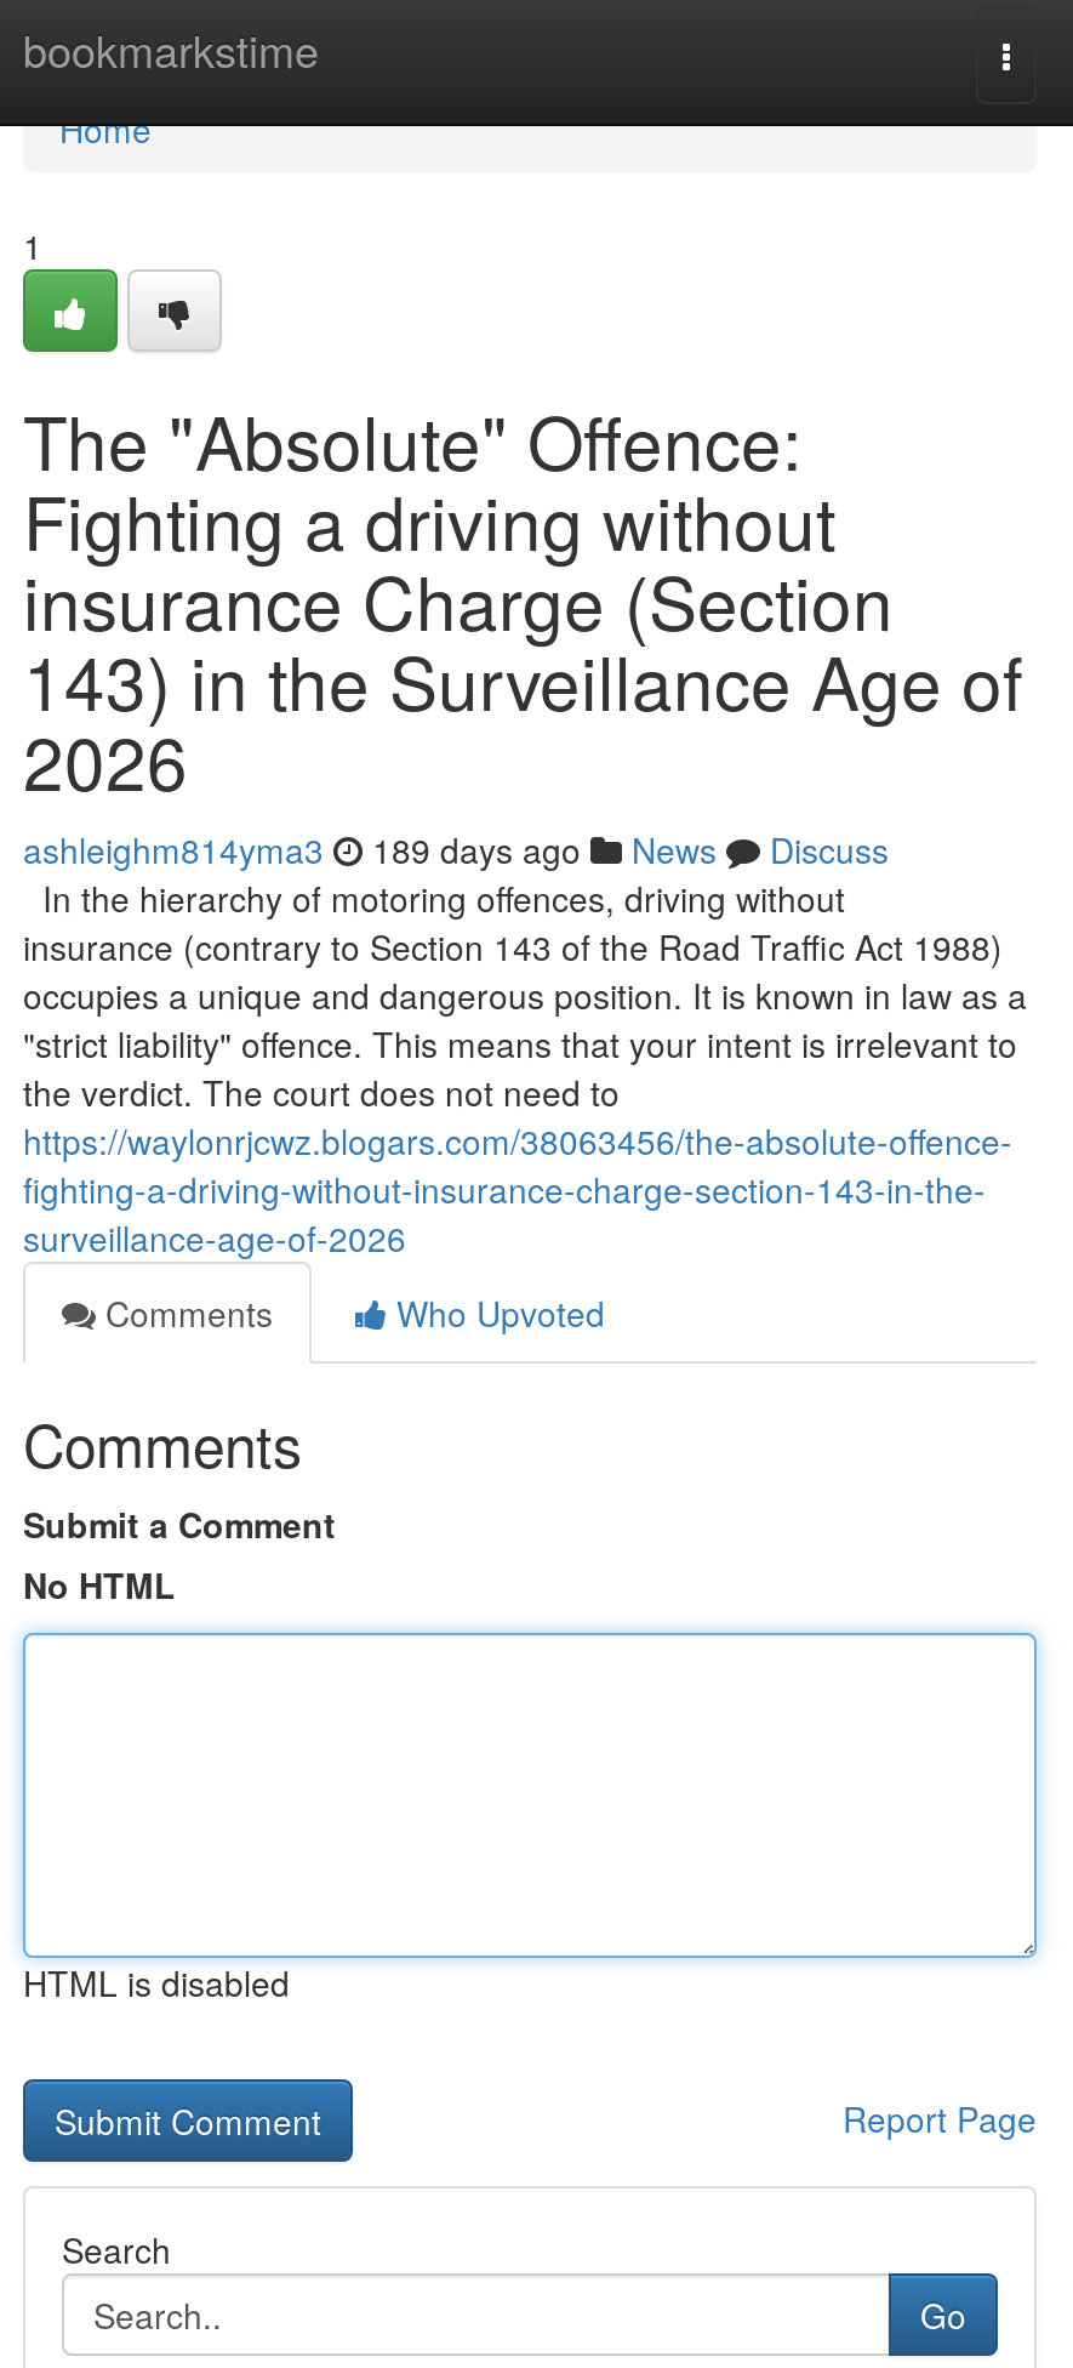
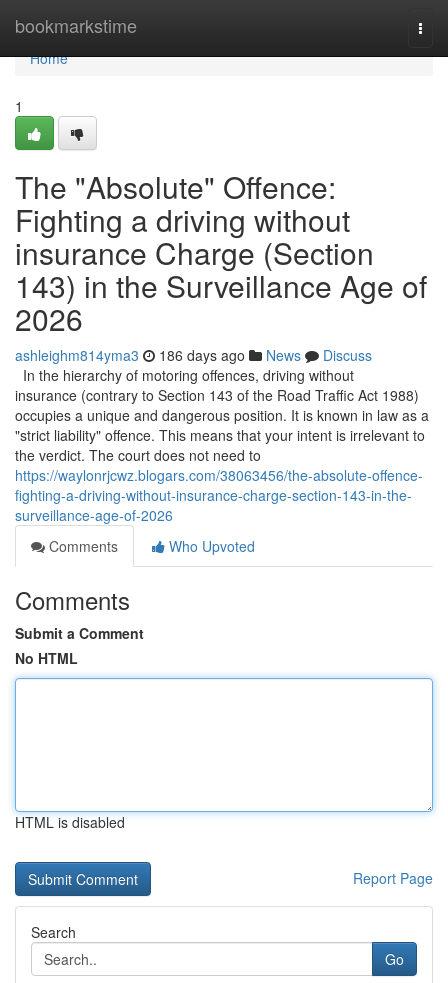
[23,825,889,873] ashleighm814yma3 189 days ago News Discuss -> [15,345,372,365] ashleighm814yma3 186 days ago News Discuss

